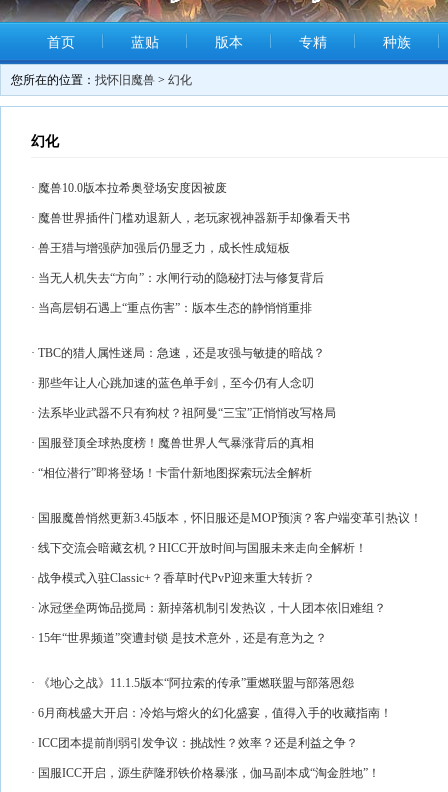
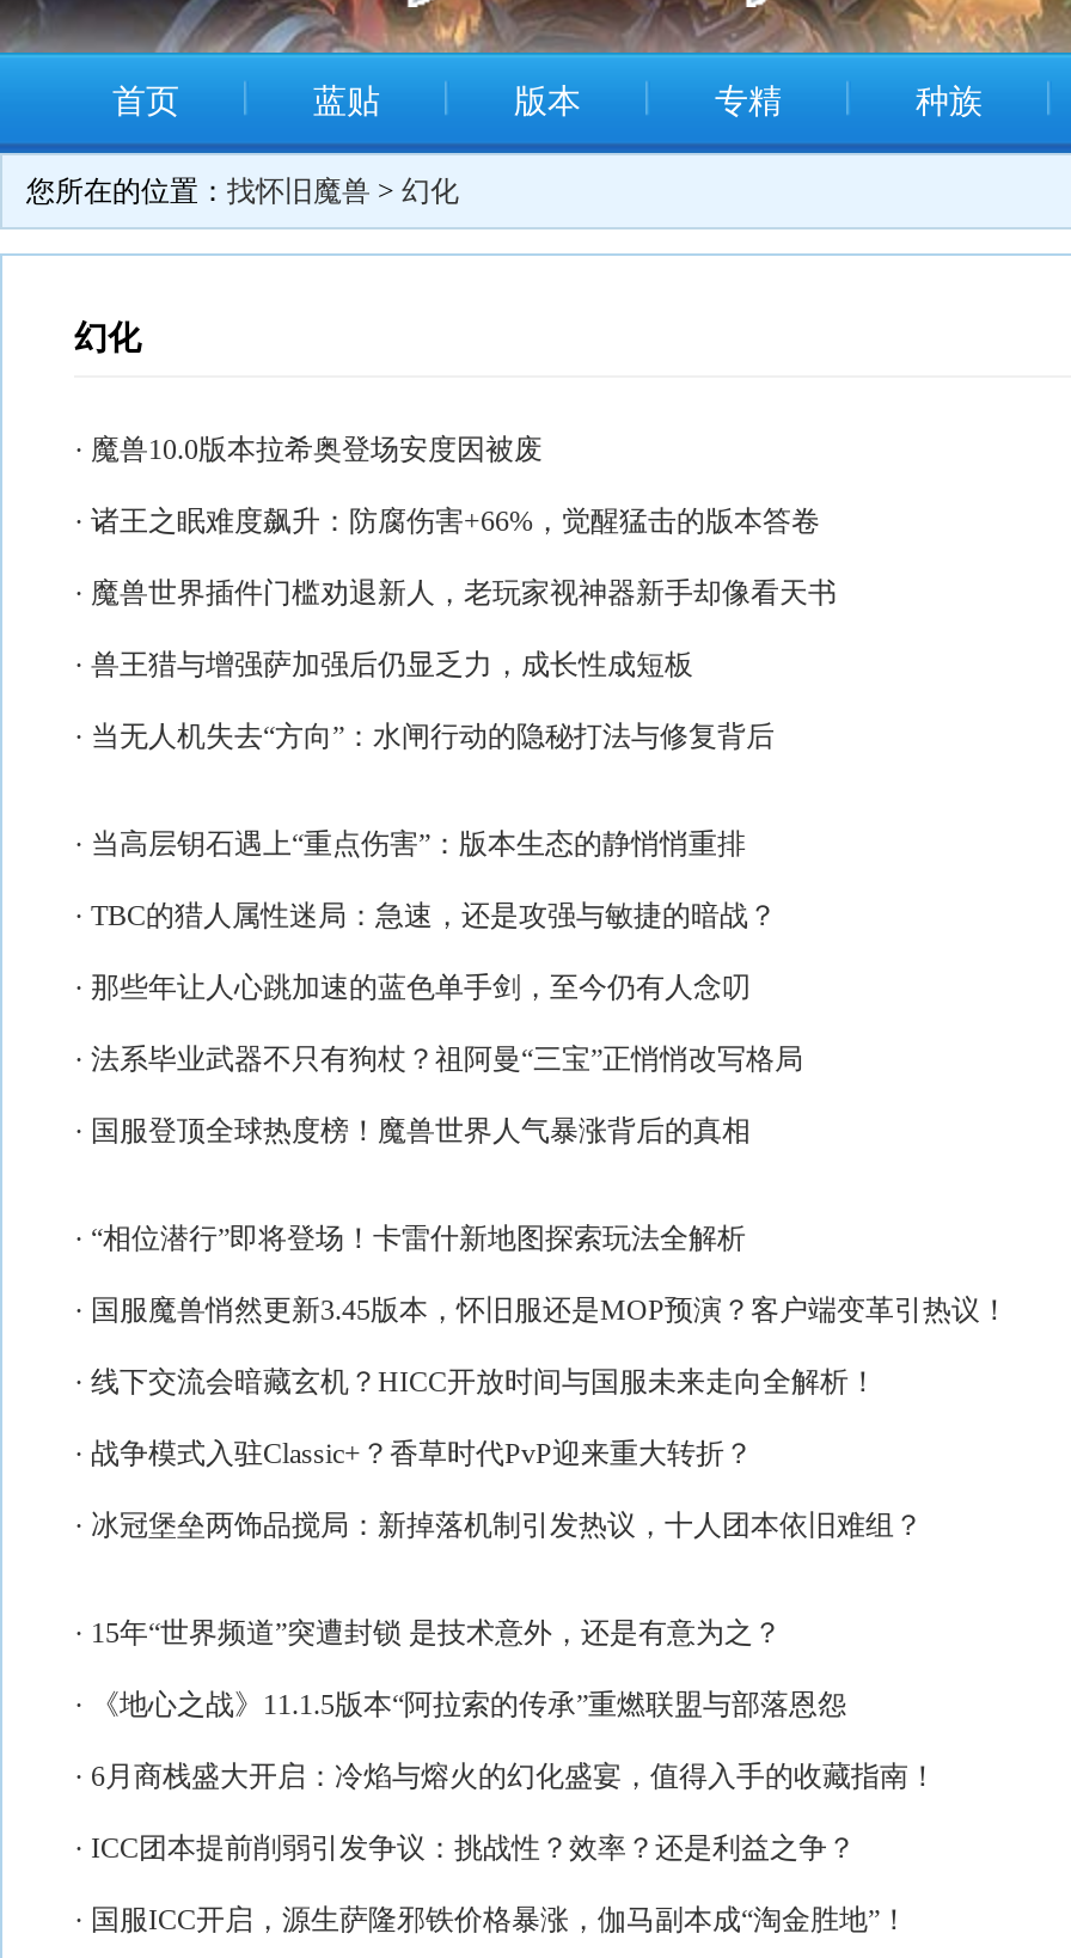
none -> [74,504,820,538] · 诸王之眠难度飙升：防腐伤害+66%，觉醒猛击的版本答卷

